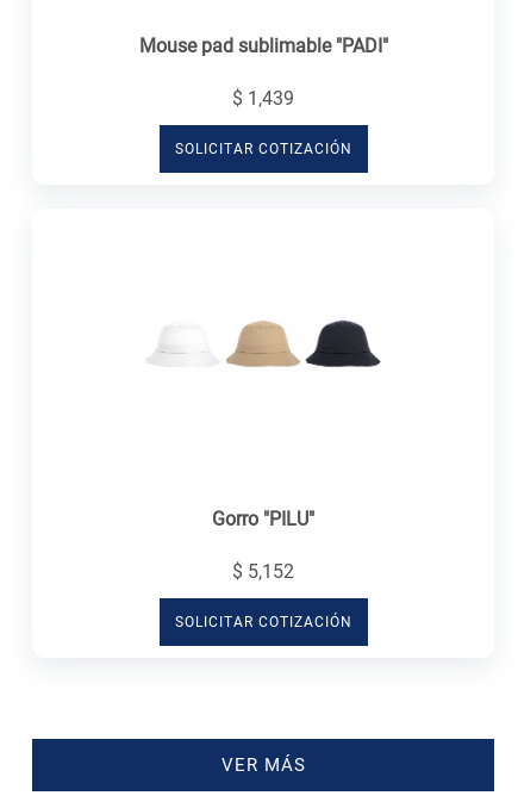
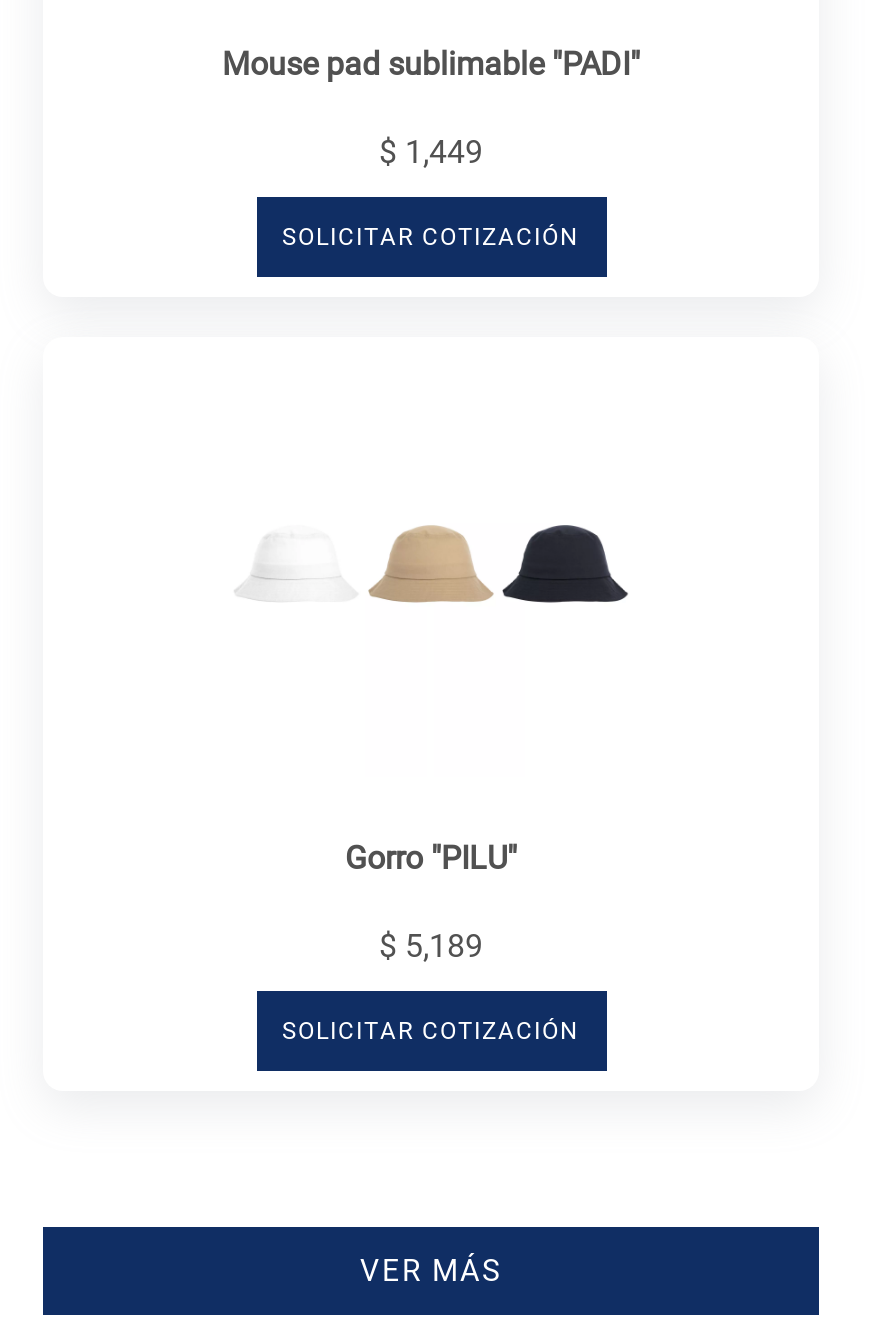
[232,87,294,110] $ 1,439 -> [379,134,483,172] $ 1,449
[232,561,294,583] $ 5,152 -> [379,928,483,966] $ 5,189

